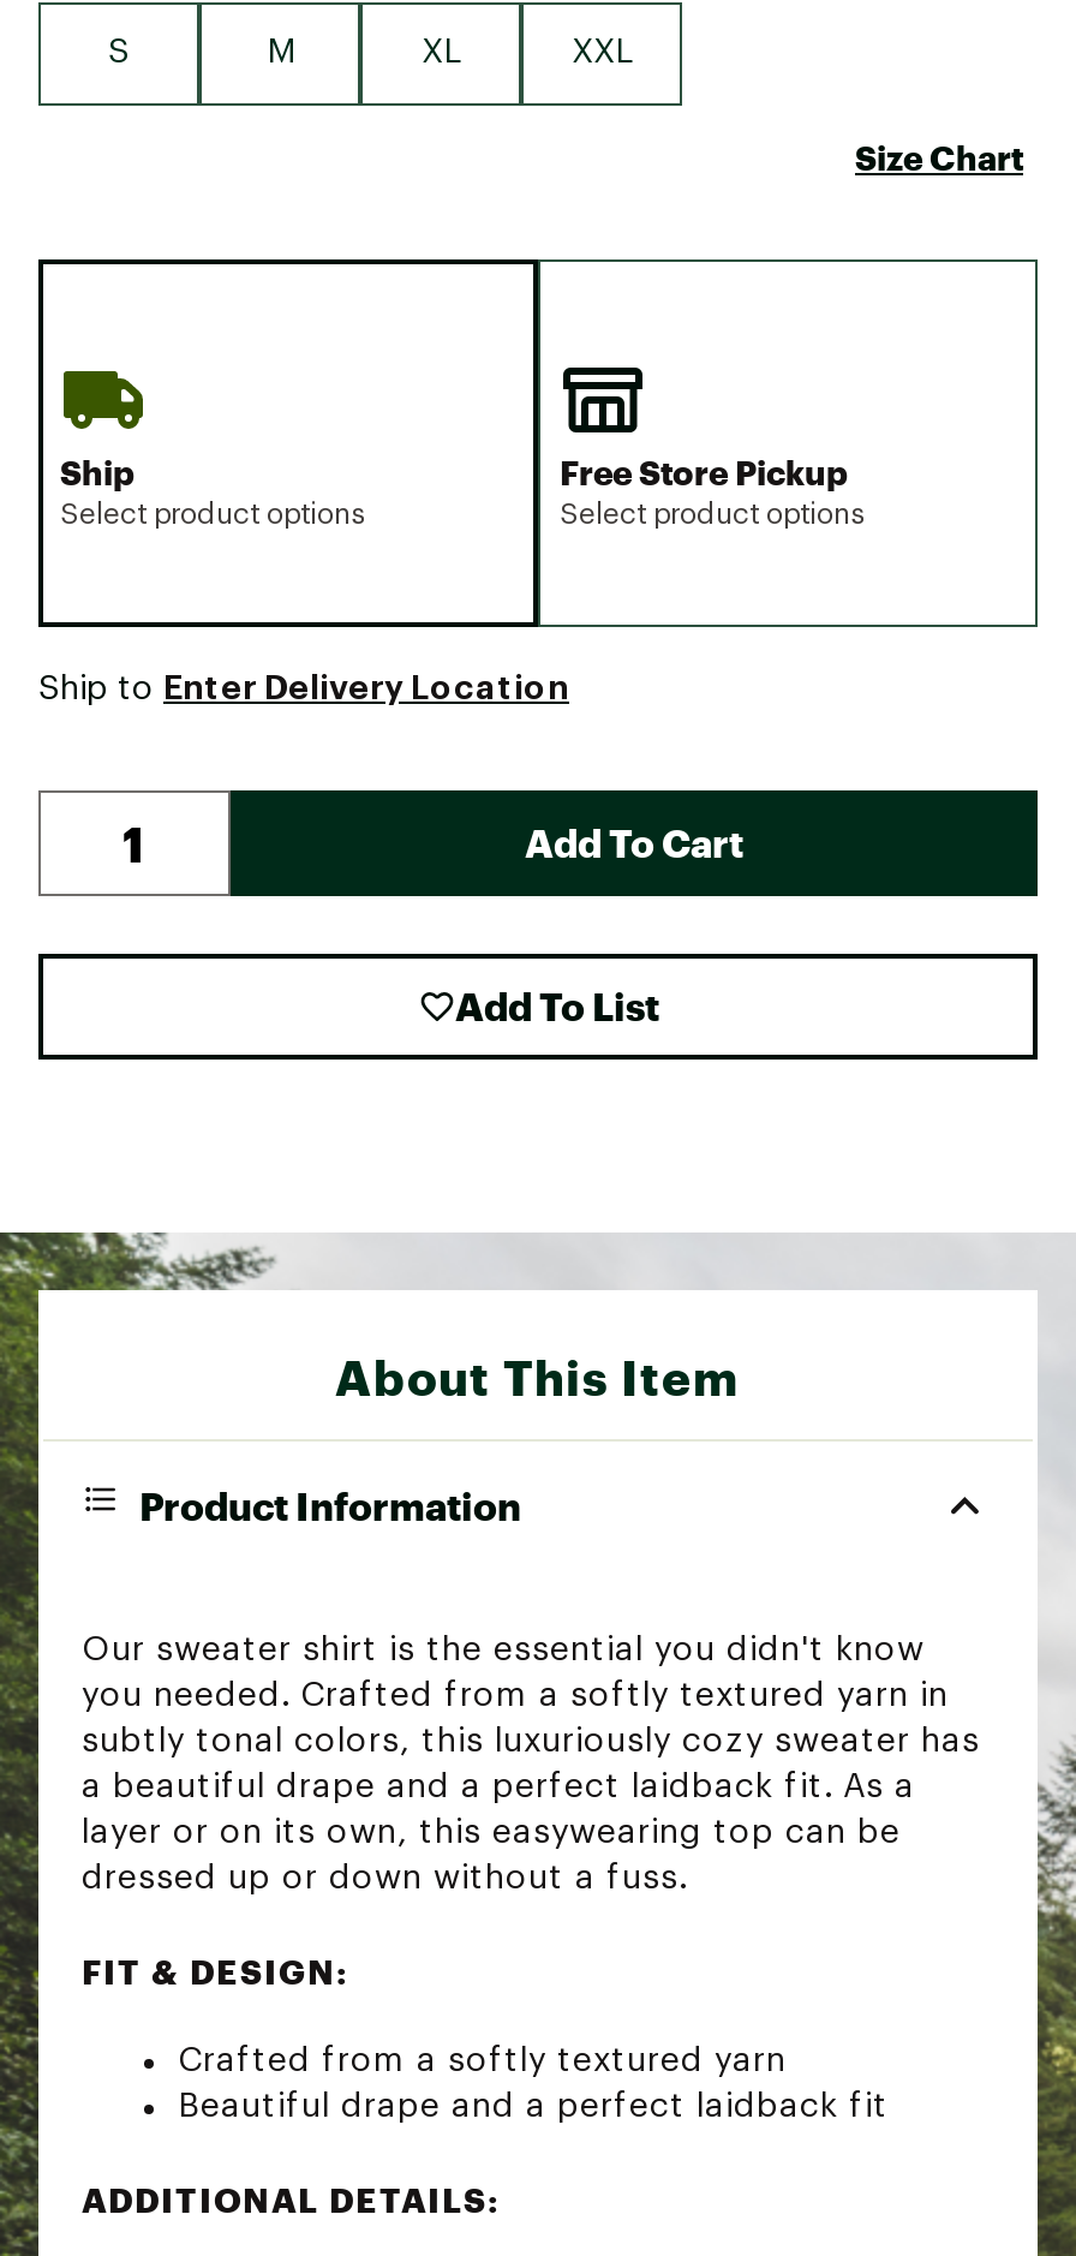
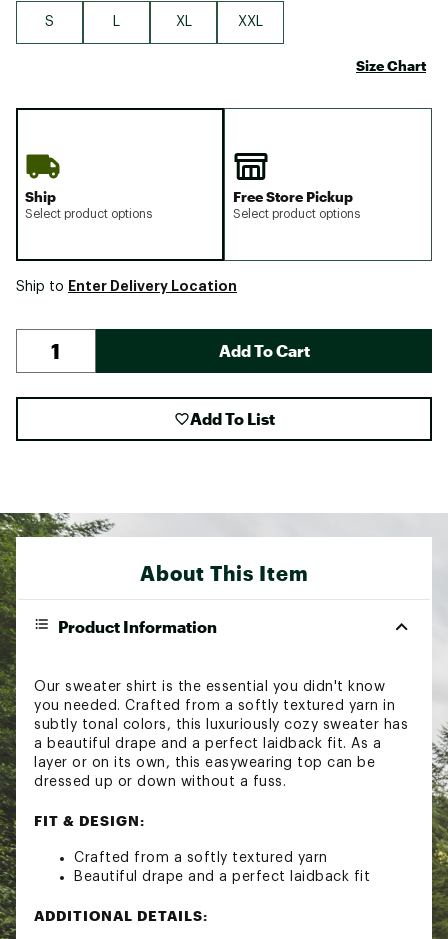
[267,36,293,69] M -> [113,15,120,29] L

